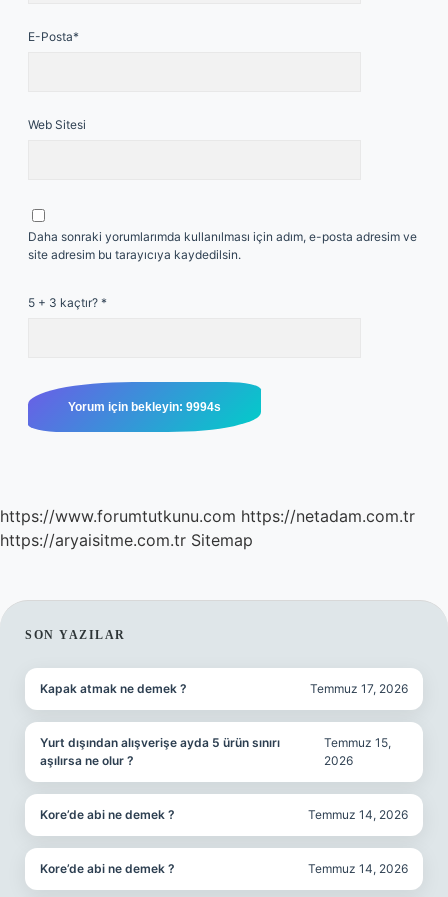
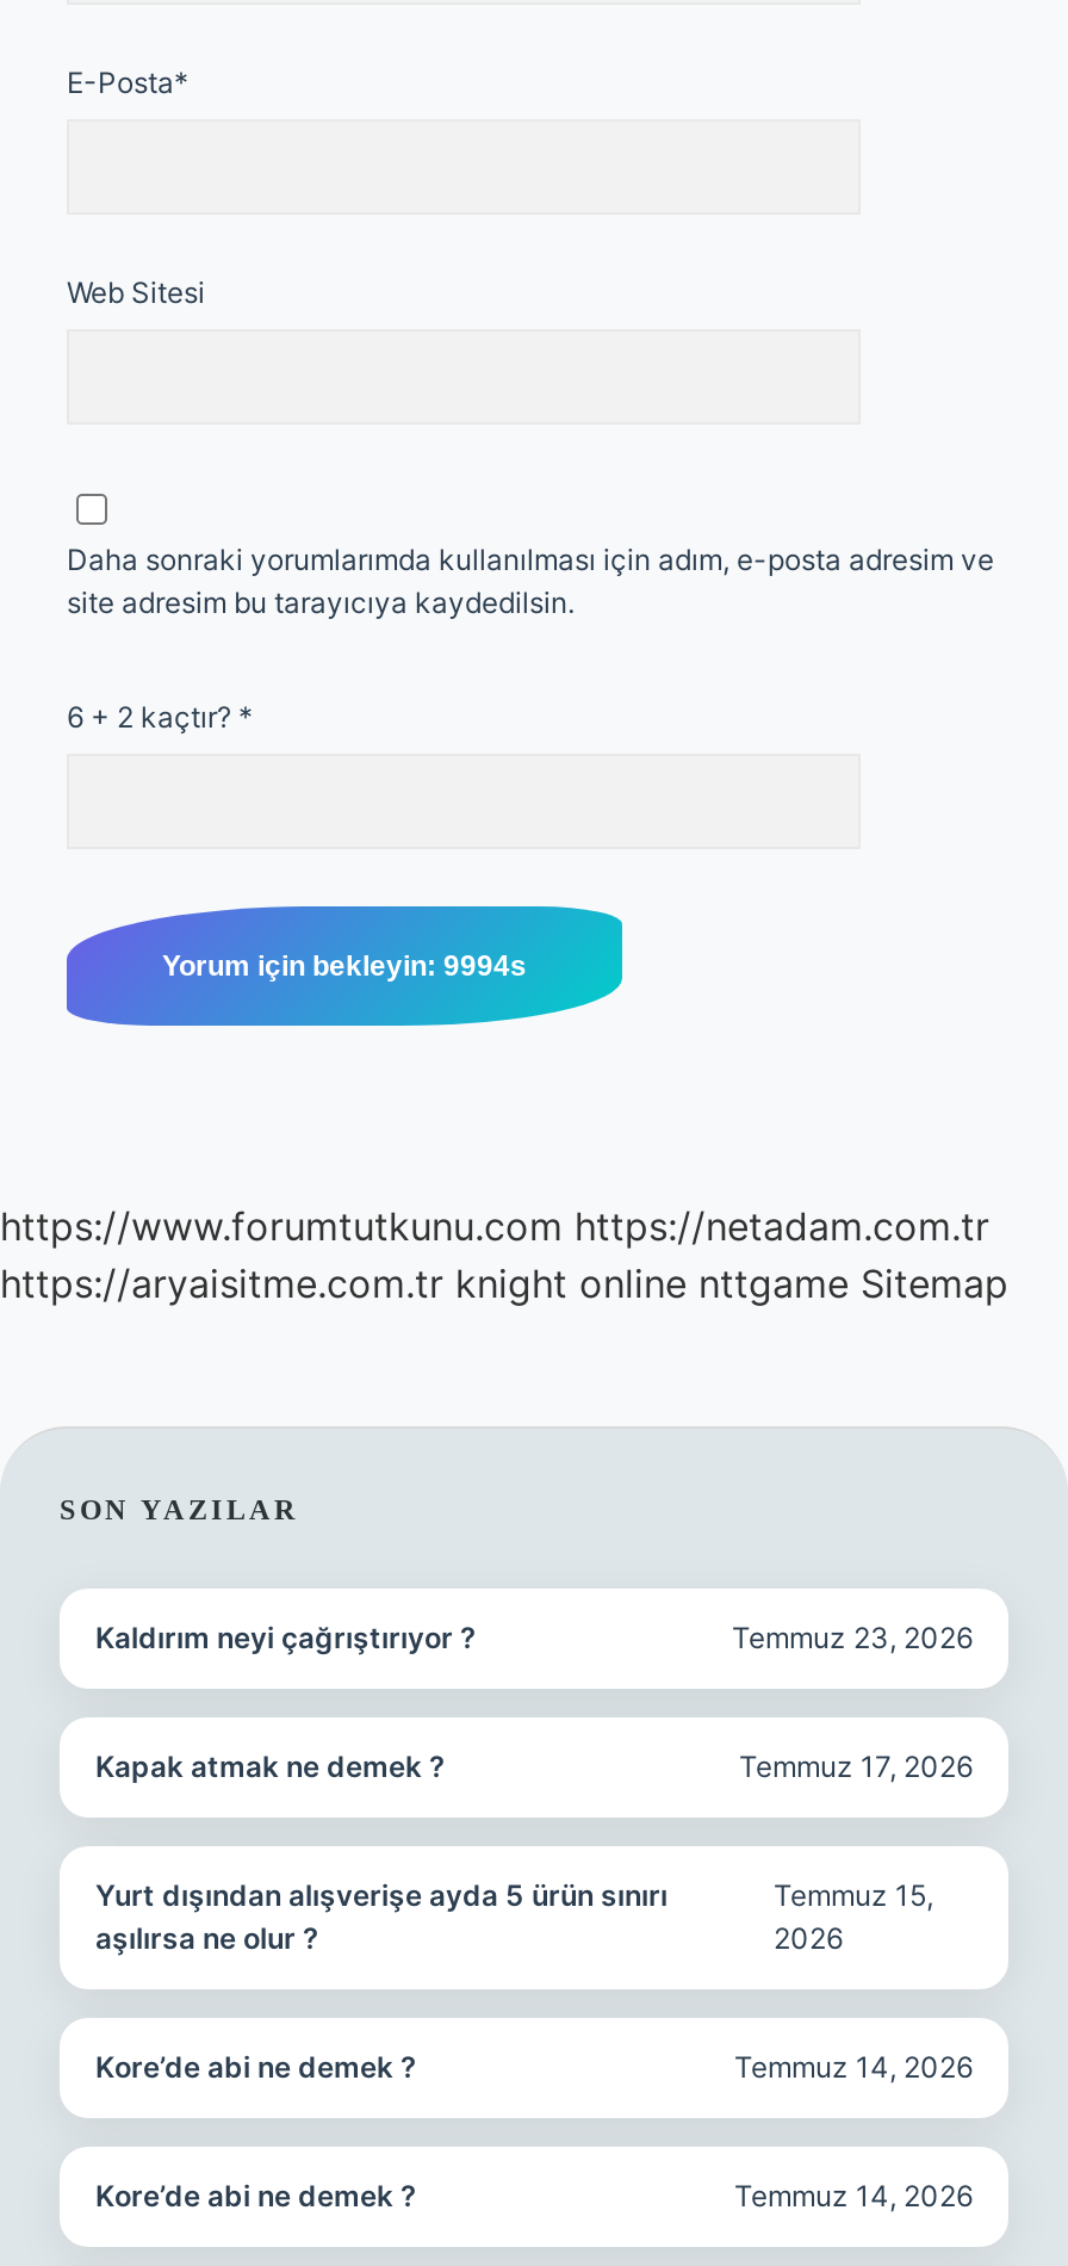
[28,295,107,310] 5 + 3 kaçtır? * -> [67,699,253,735] 6 + 2 kaçtır? *
[0,530,253,550] https://aryaisitme.com.tr Sitemap -> [0,1259,1008,1307] https://aryaisitme.com.tr knight online nttgame Sitemap
none -> [95,1620,973,1655] Kaldırım neyi çağrıştırıyor ? | Temmuz 23, 2026

